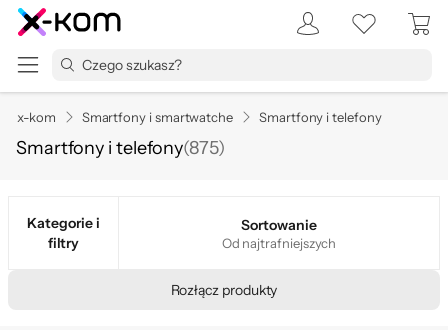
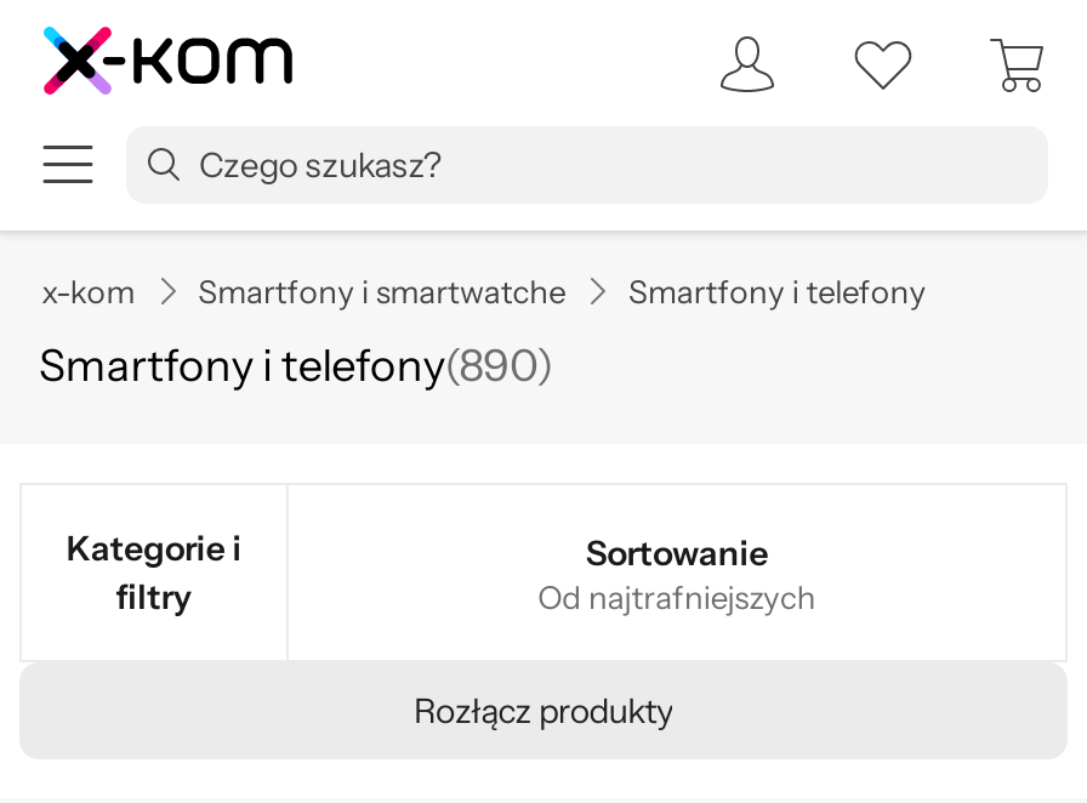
[16,137,225,159] Smartfony i telefony(875) -> [39,340,553,393] Smartfony i telefony(890)

